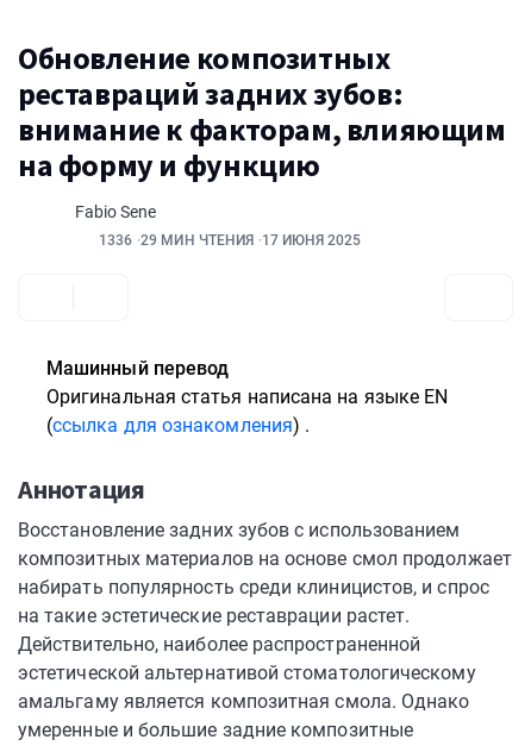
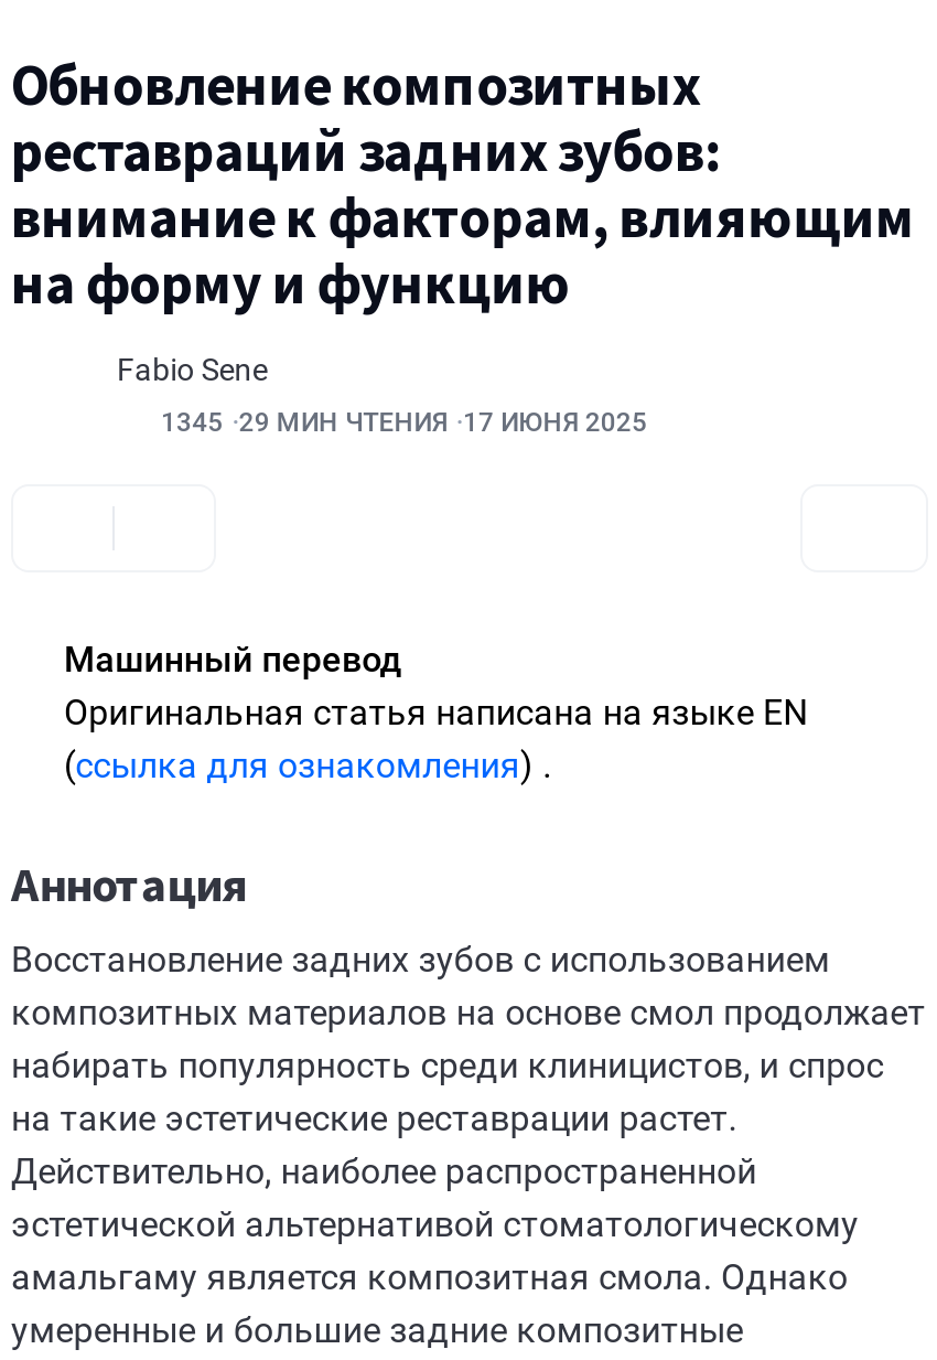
[99,232,361,249] 1336 29 МИН ЧТЕНИЯ 17 ИЮНЯ 2025 -> [161,407,647,438] 1345 29 МИН ЧТЕНИЯ 17 ИЮНЯ 2025

